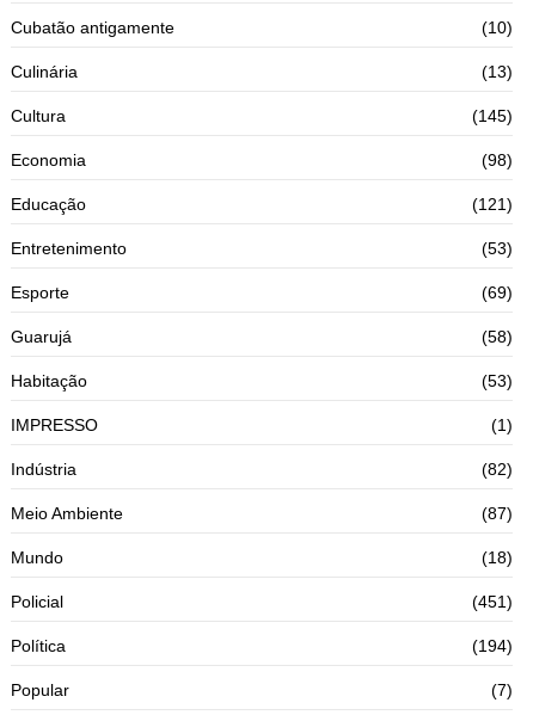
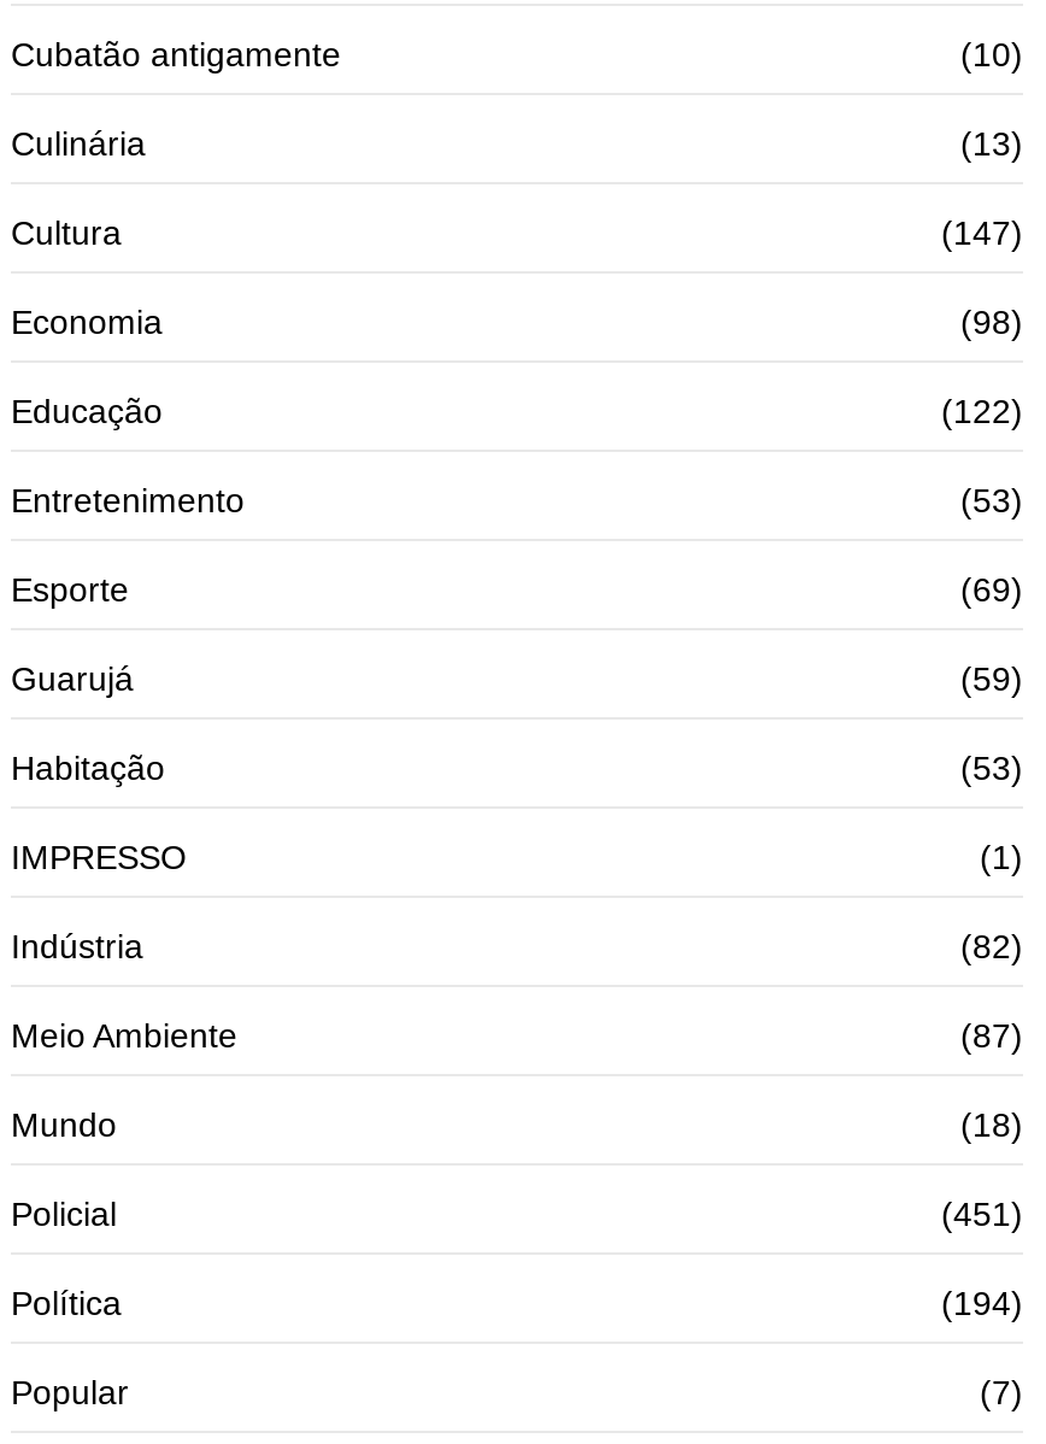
[467,106,513,125] (145) -> [932,213,1023,252] (147)
[467,195,513,214] (121) -> [932,392,1023,430] (122)
[477,327,513,346] (58) -> [951,659,1023,698] (59)

